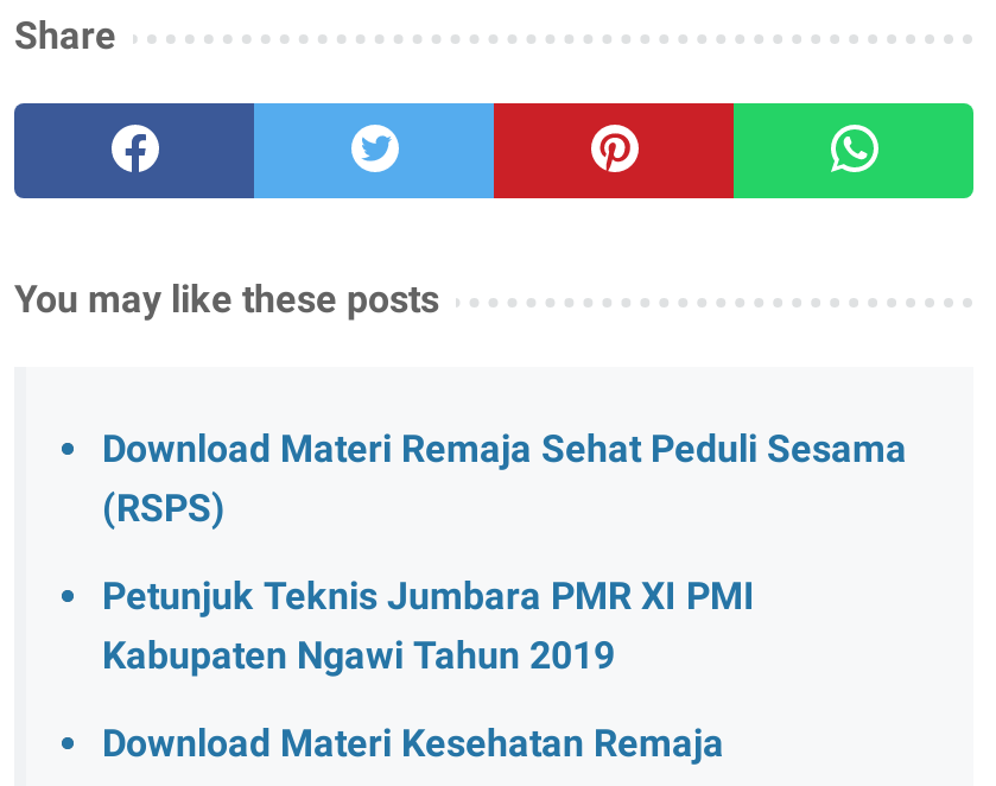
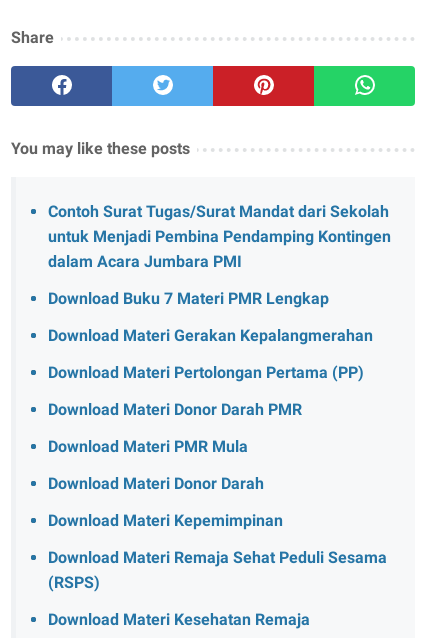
none -> [48,202,391,530] Contoh Surat Tugas/Surat Mandat dari Sekolah | untuk Menjadi Pembina Pendamping Kontingen | dalam Acara Jumbara PMI | Download Buku 7 Materi PMR Lengkap | Download Materi Gerakan Kepalangmerahan | Download Materi Pertolongan Pertama (PP) | Download Materi Donor Darah PMR | Download Materi PMR Mula | Download Materi Donor Darah | Download Materi Kepemimpinan
moved [102,425,907,530] -> [48,548,387,592]: Download Materi Remaja Sehat Peduli Sesama | (RSPS)
[102,573,755,677] Petunjuk Teknis Jumbara PMR XI PMI | Kabupaten Ngawi Tahun 2019 -> none

